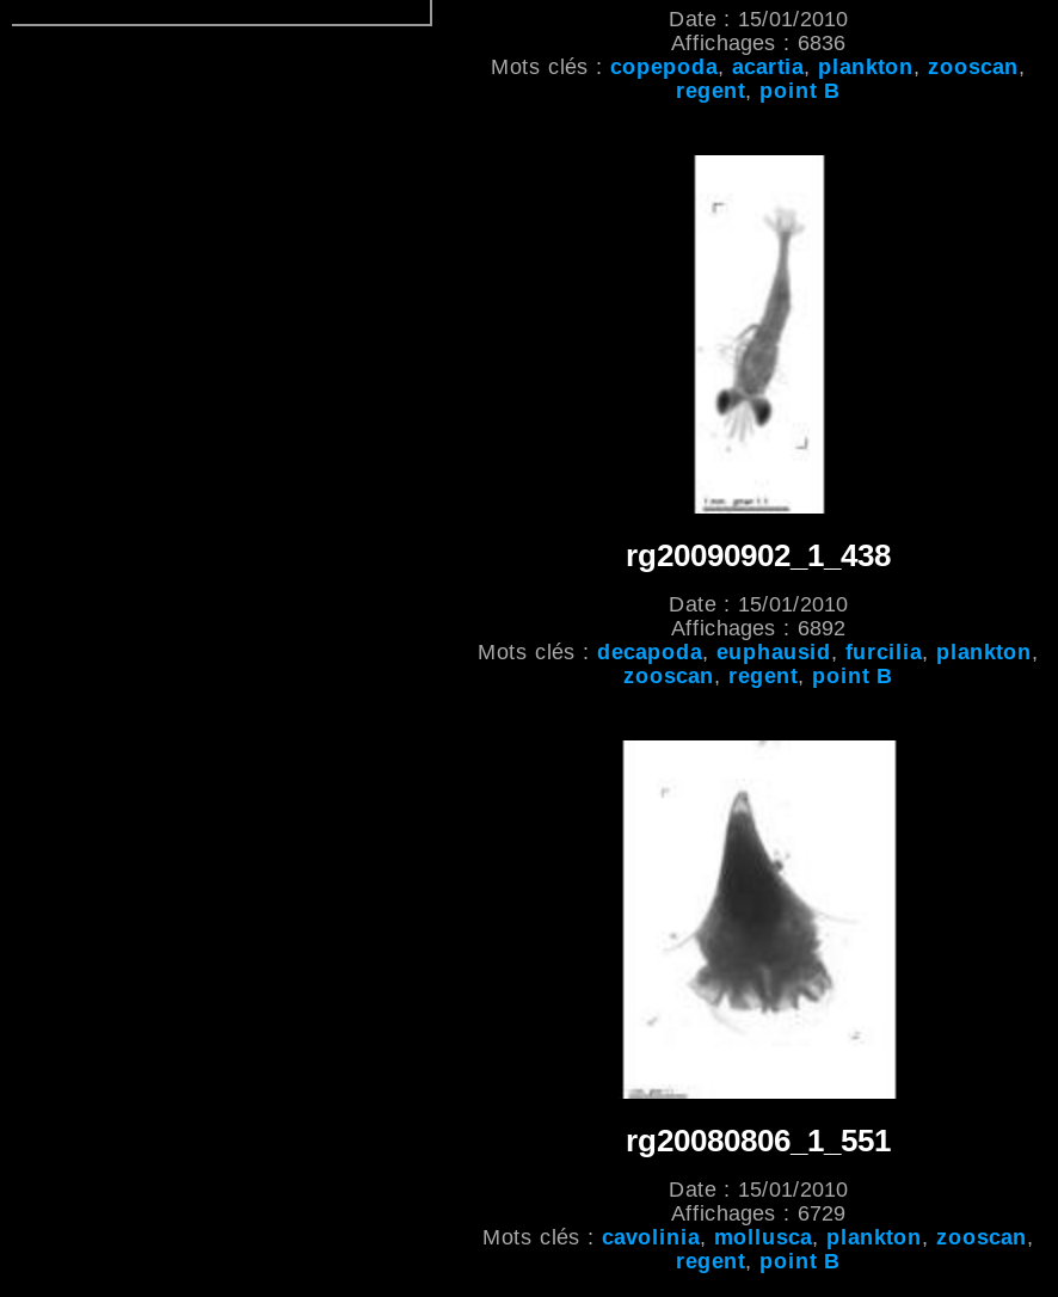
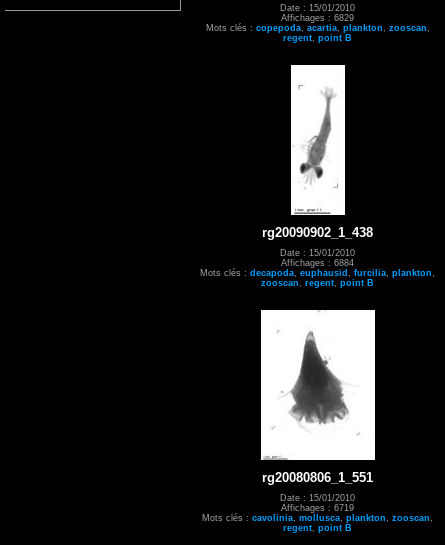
[671,30,845,54] Affichages : 6836 -> [281,13,354,23] Affichages : 6829
[671,616,845,639] Affichages : 6892 -> [281,258,354,268] Affichages : 6884
[671,1201,845,1225] Affichages : 6729 -> [281,503,354,513] Affichages : 6719

